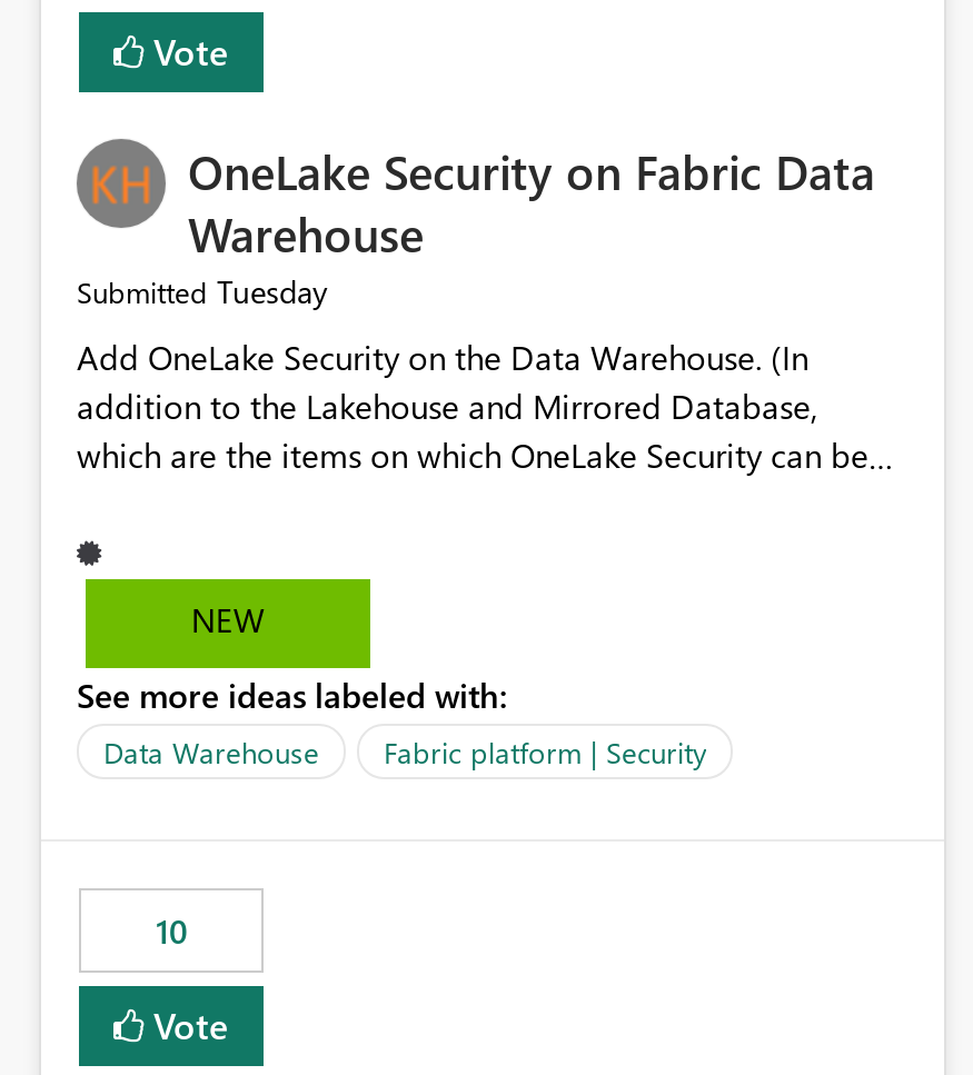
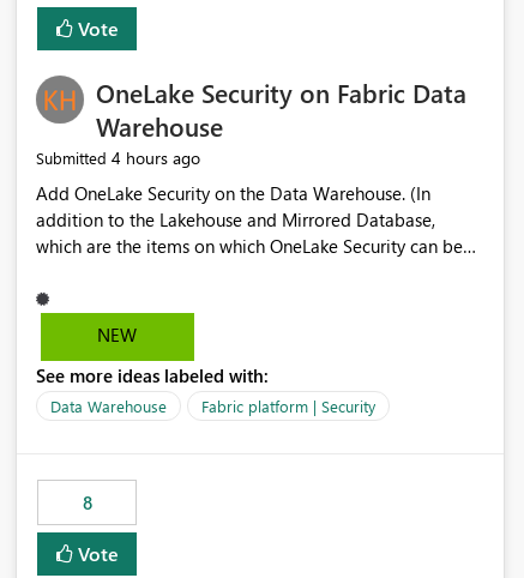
[77,271,328,313] Submitted Tuesday -> [36,147,200,170] Submitted 4 hours ago
[156,909,187,954] 10 -> [82,491,92,515] 8

